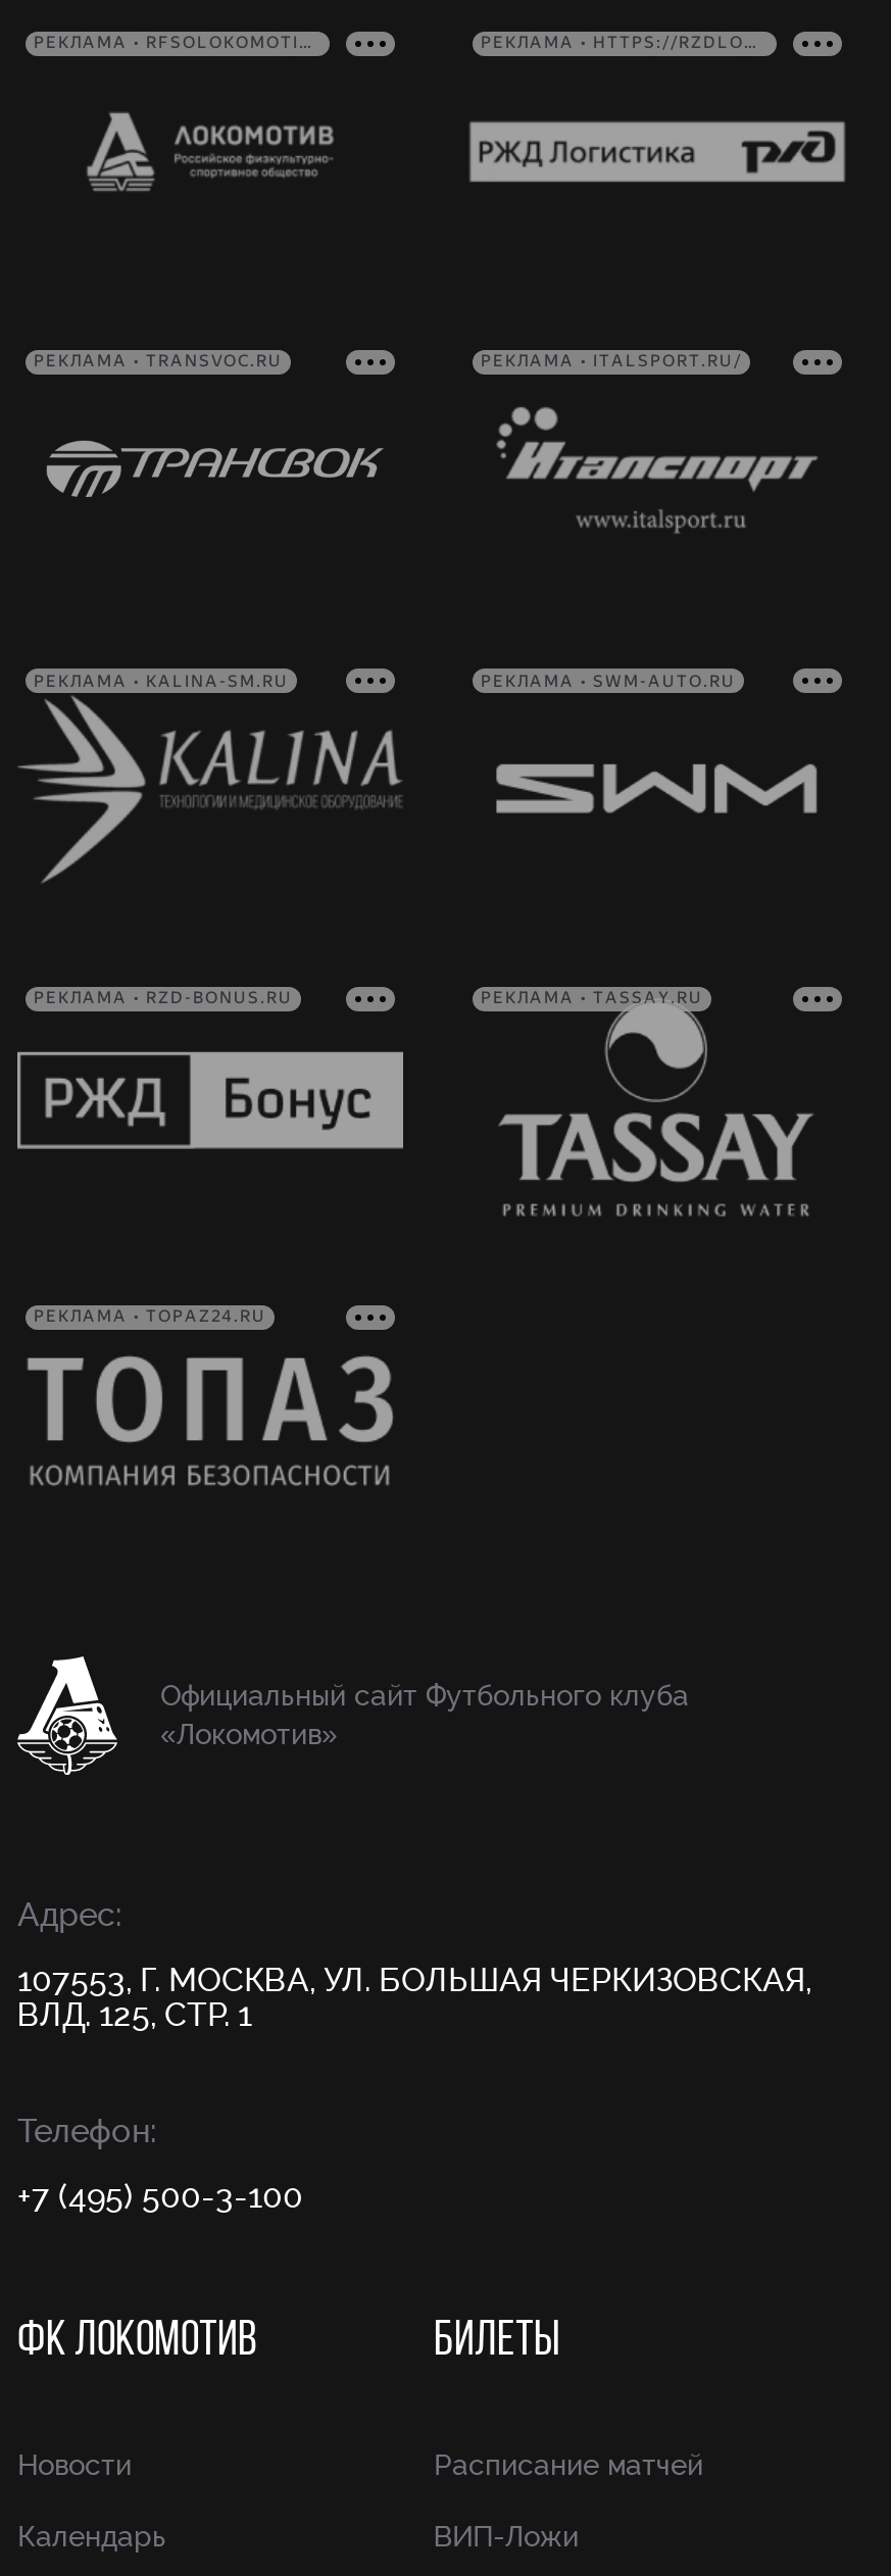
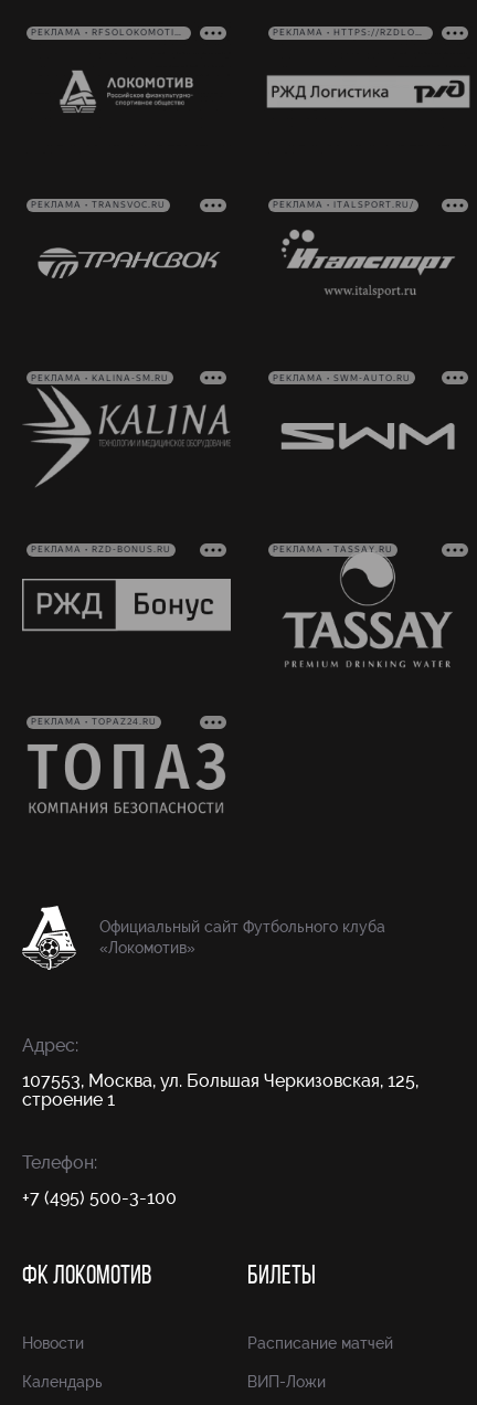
[17,1961,811,2034] 107553, Г. МОСКВА, УЛ. БОЛЬШАЯ ЧЕРКИЗОВСКАЯ, | ВЛД. 125, СТР. 1 -> [22,1070,418,1110] 107553, Москва, ул. Большая Черкизовская, 125, | строение 1

